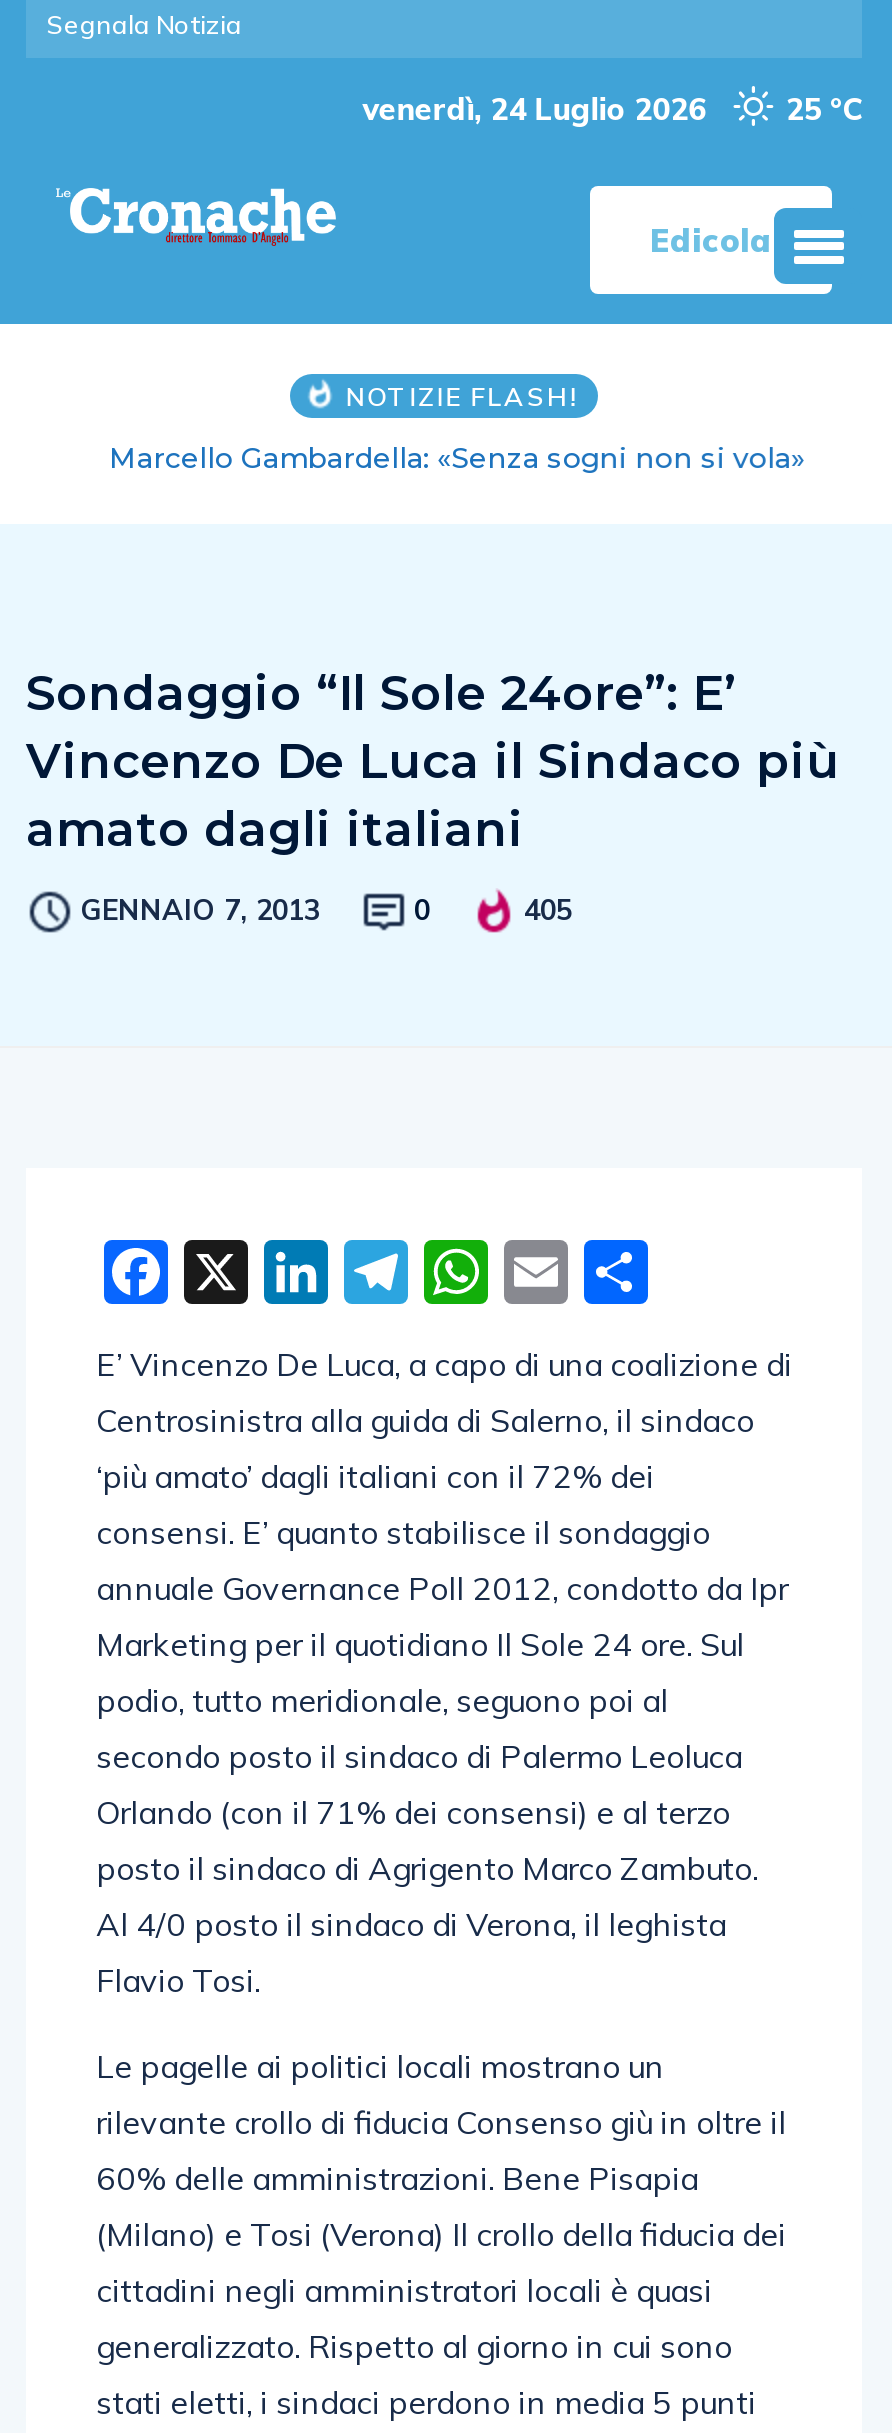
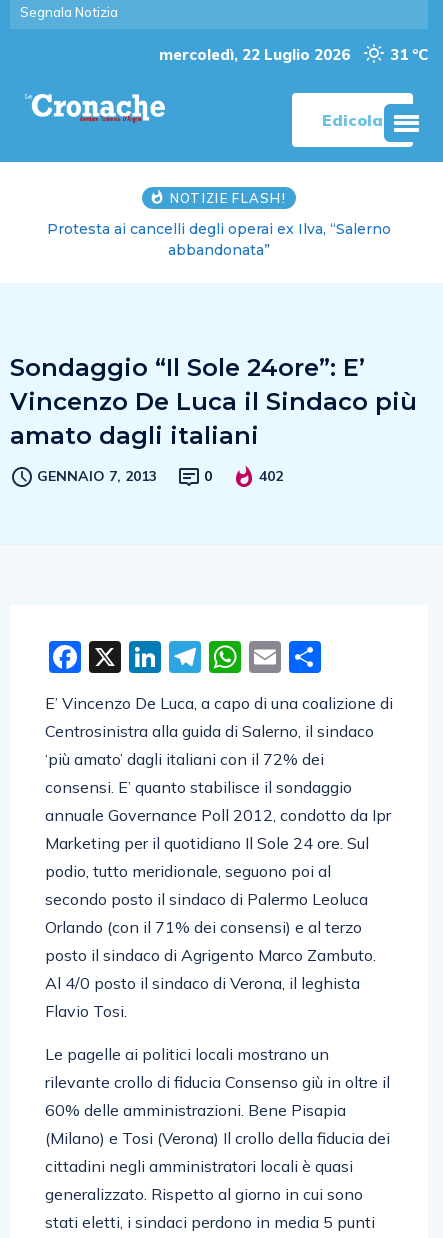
[362,90,706,128] venerdì, 24 Luglio 2026 -> [159,45,350,64] mercoledì, 22 Luglio 2026
[786,90,862,128] 25 °C -> [390,45,428,64] 31 °C
[96,440,792,476] Marcello Gambardella: «Senza sogni non si vola» -> [47,220,391,259] Protesta ai cancelli degli operai ex Ilva, “Salerno | abbandonata”
[524,892,572,928] 405 -> [259,467,283,485] 402

